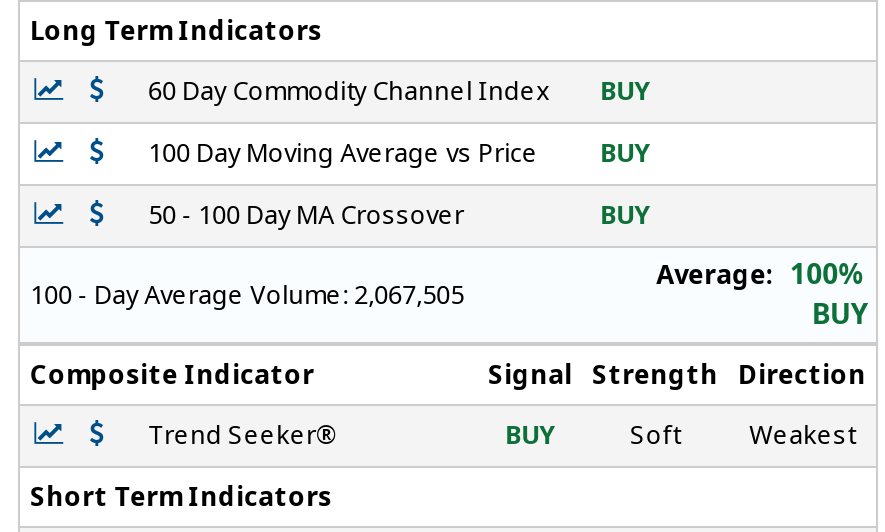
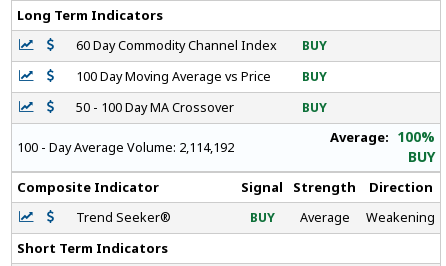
[30,279,464,313] 100 - Day Average Volume: 2,067,505 -> [17,139,234,156] 100 - Day Average Volume: 2,114,192
[630,419,855,453] Soft | Weakest -> [300,209,435,226] Average | Weakening

